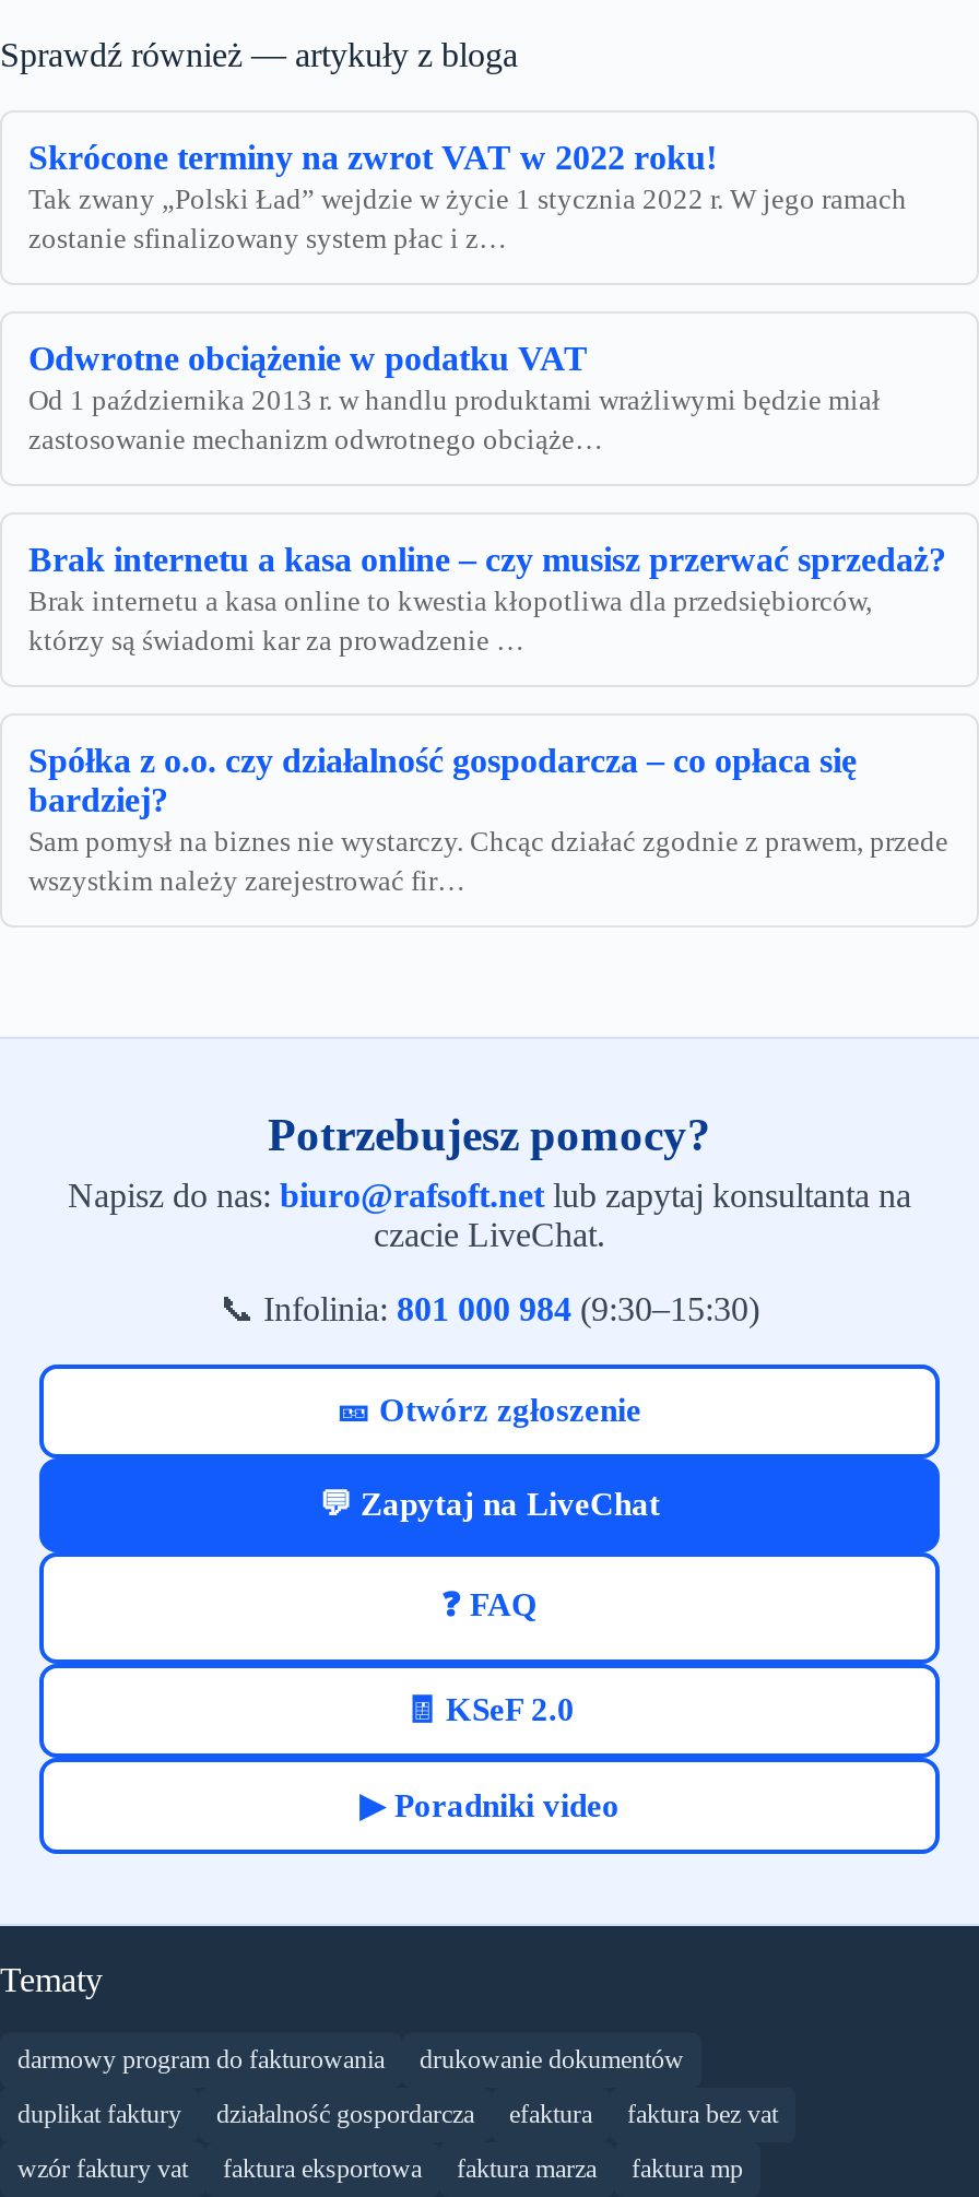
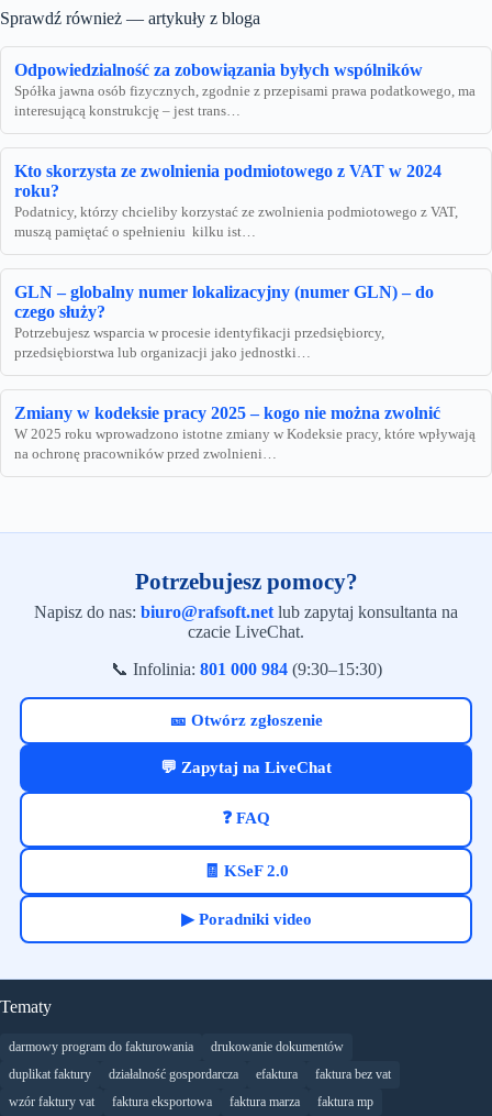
[28,139,907,255] Skrócone terminy na zwrot VAT w 2022 roku! | Tak zwany „Polski Ład” wejdzie w życie 1 stycznia 2022 r. W jego ramach | zostanie sfinalizowany system płac i z… -> [14,61,476,119] Odpowiedzialność za zobowiązania byłych wspólników | Spółka jawna osób fizycznych, zgodnie z przepisami prawa podatkowego, ma | interesującą konstrukcję – jest trans…
[28,340,881,456] Odwrotne obciążenie w podatku VAT | Od 1 października 2013 r. w handlu produktami wrażliwymi będzie miał | zastosowanie mechanizm odwrotnego obciąże… -> [14,162,458,240] Kto skorzysta ze zwolnienia podmiotowego z VAT w 2024 | roku? | Podatnicy, którzy chcieliby korzystać ze zwolnienia podmiotowego z VAT, | muszą pamiętać o spełnieniu kilku ist…
[28,541,946,657] Brak internetu a kasa online – czy musisz przerwać sprzedaż? | Brak internetu a kasa online to kwestia kłopotliwa dla przedsiębiorców, | którzy są świadomi kar za prowadzenie … -> [14,283,434,361] GLN – globalny numer lokalizacyjny (numer GLN) – do | czego służy? | Potrzebujesz wsparcia w procesie identyfikacji przedsiębiorcy, | przedsiębiorstwa lub organizacji jako jednostki…
[28,742,948,897] Spółka z o.o. czy działalność gospodarcza – co opłaca się | bardziej? | Sam pomysł na biznes nie wystarczy. Chcąc działać zgodnie z prawem, przede | wszystkim należy zarejestrować fir… -> [14,404,476,462] Zmiany w kodeksie pracy 2025 – kogo nie można zwolnić | W 2025 roku wprowadzono istotne zmiany w Kodeksie pracy, które wpływają | na ochronę pracowników przed zwolnieni…

